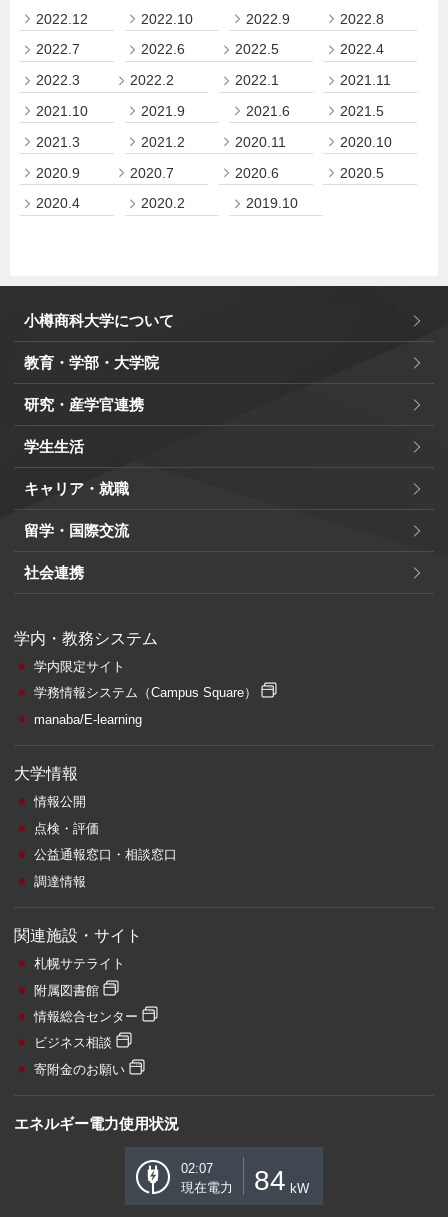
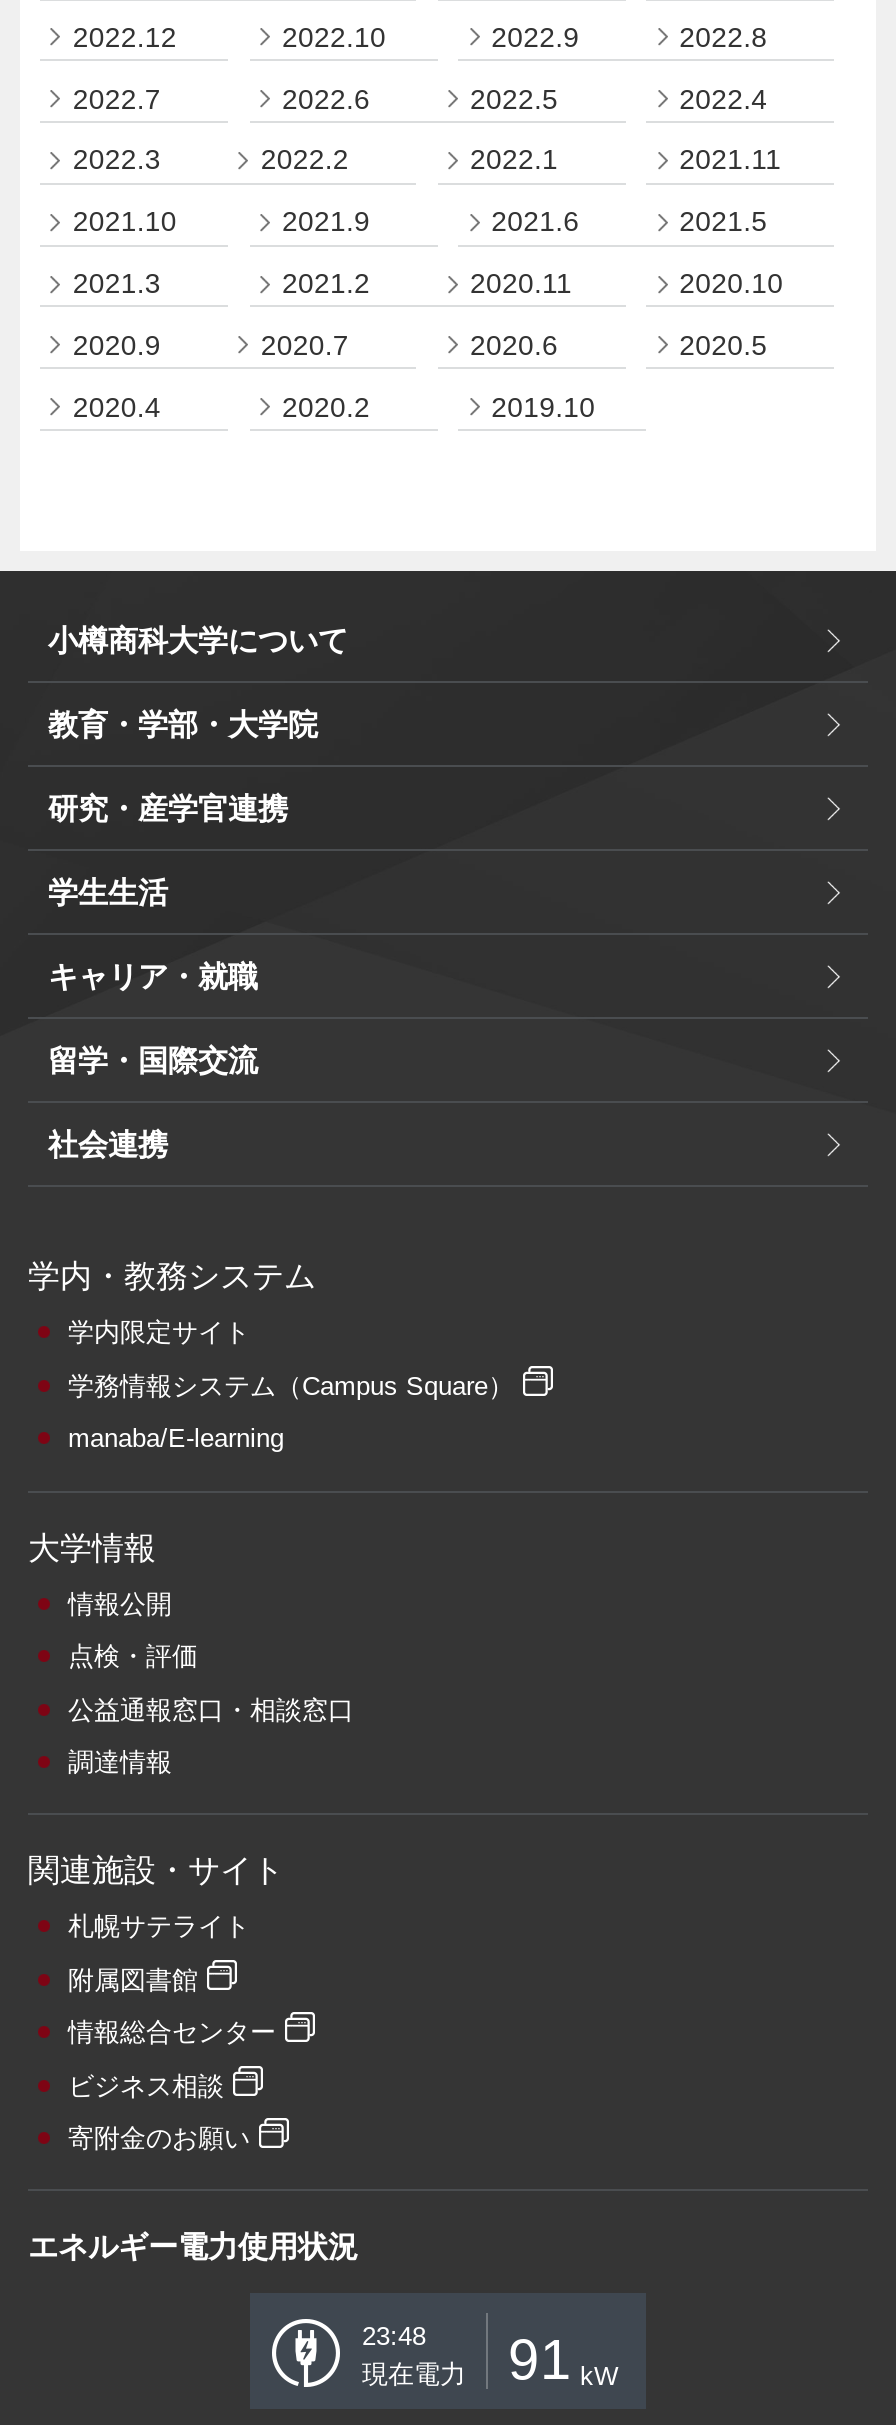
[181,1161,213,1176] 02:07 -> [362,2322,426,2352] 23:48
[181,1165,309,1196] 現在電力 84 kW -> [362,2330,618,2392] 現在電力 91 kW

